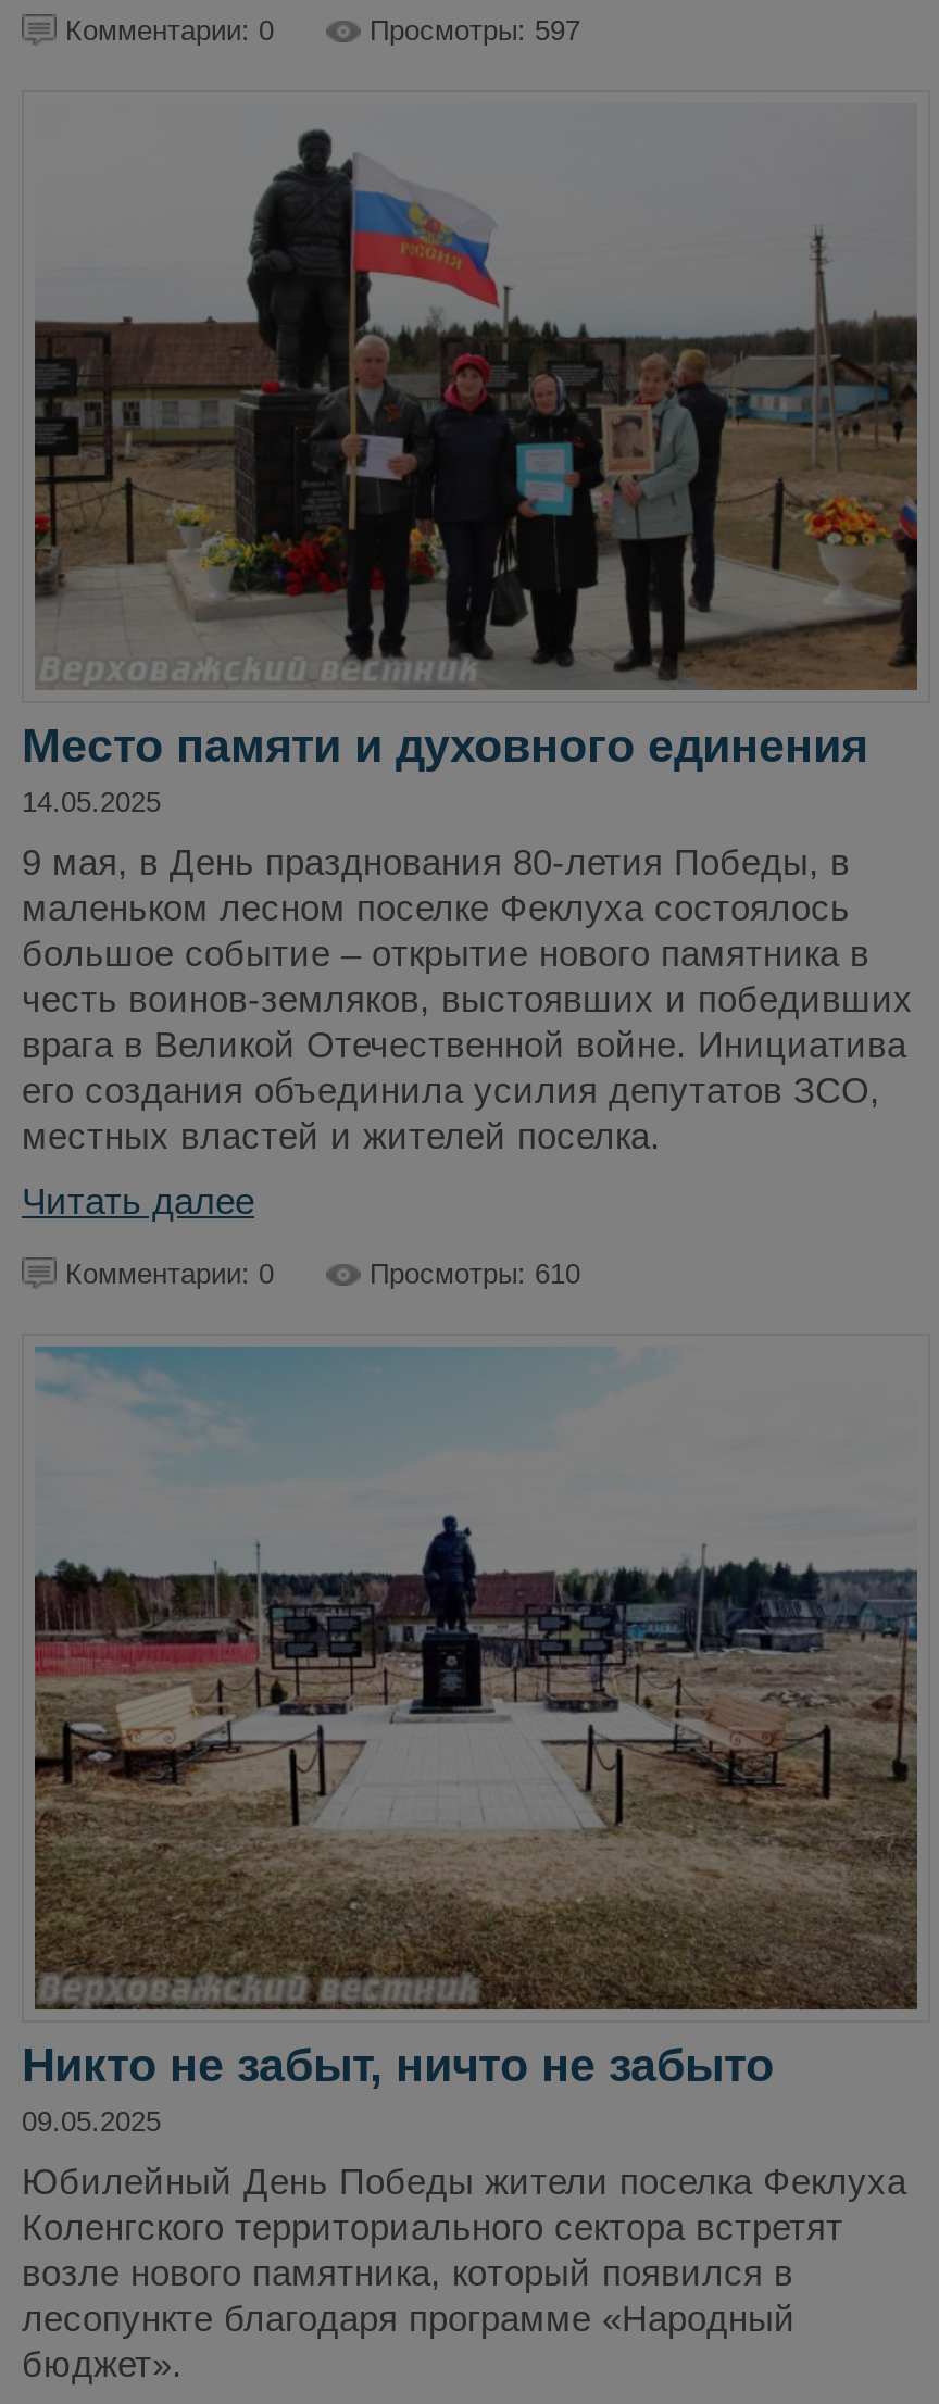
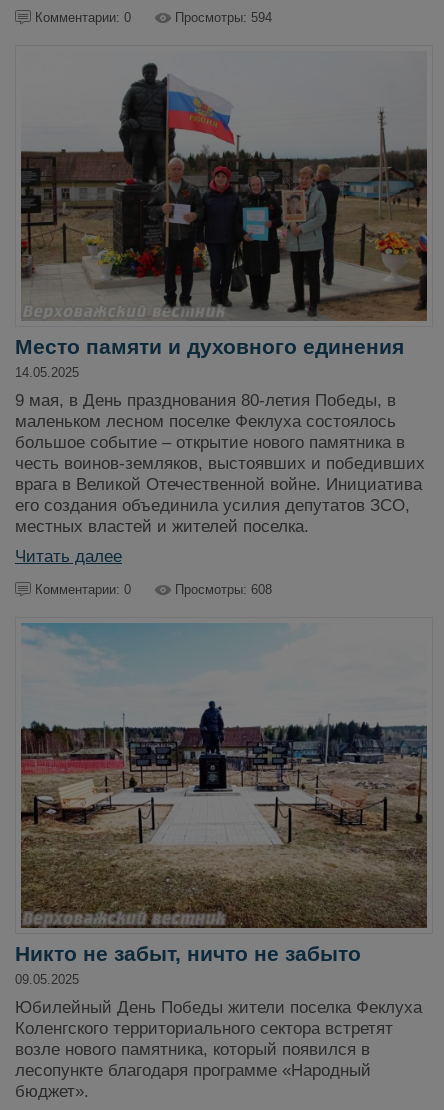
[370,14,580,47] Просмотры: 597 -> [175,10,272,25] Просмотры: 594
[370,1258,580,1291] Просмотры: 610 -> [175,582,272,597] Просмотры: 608

